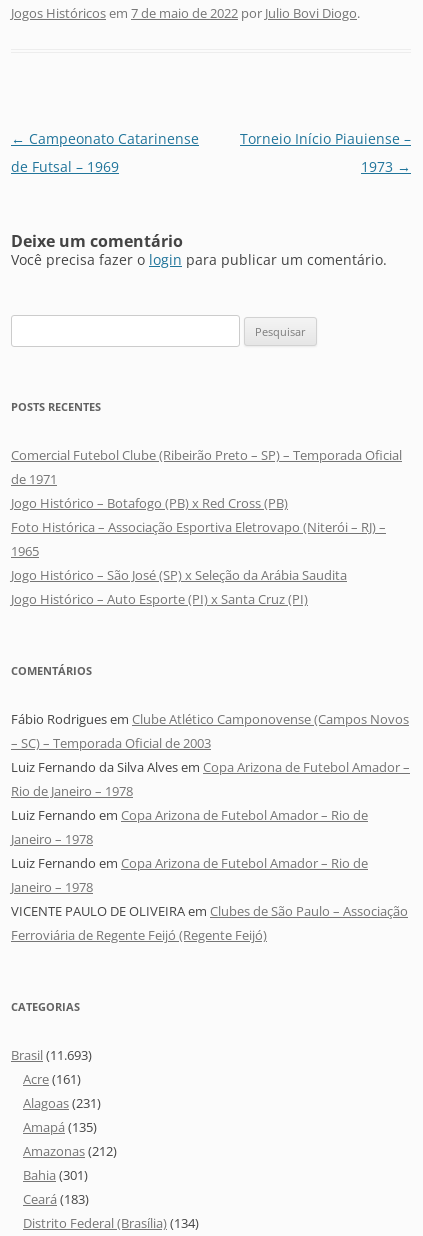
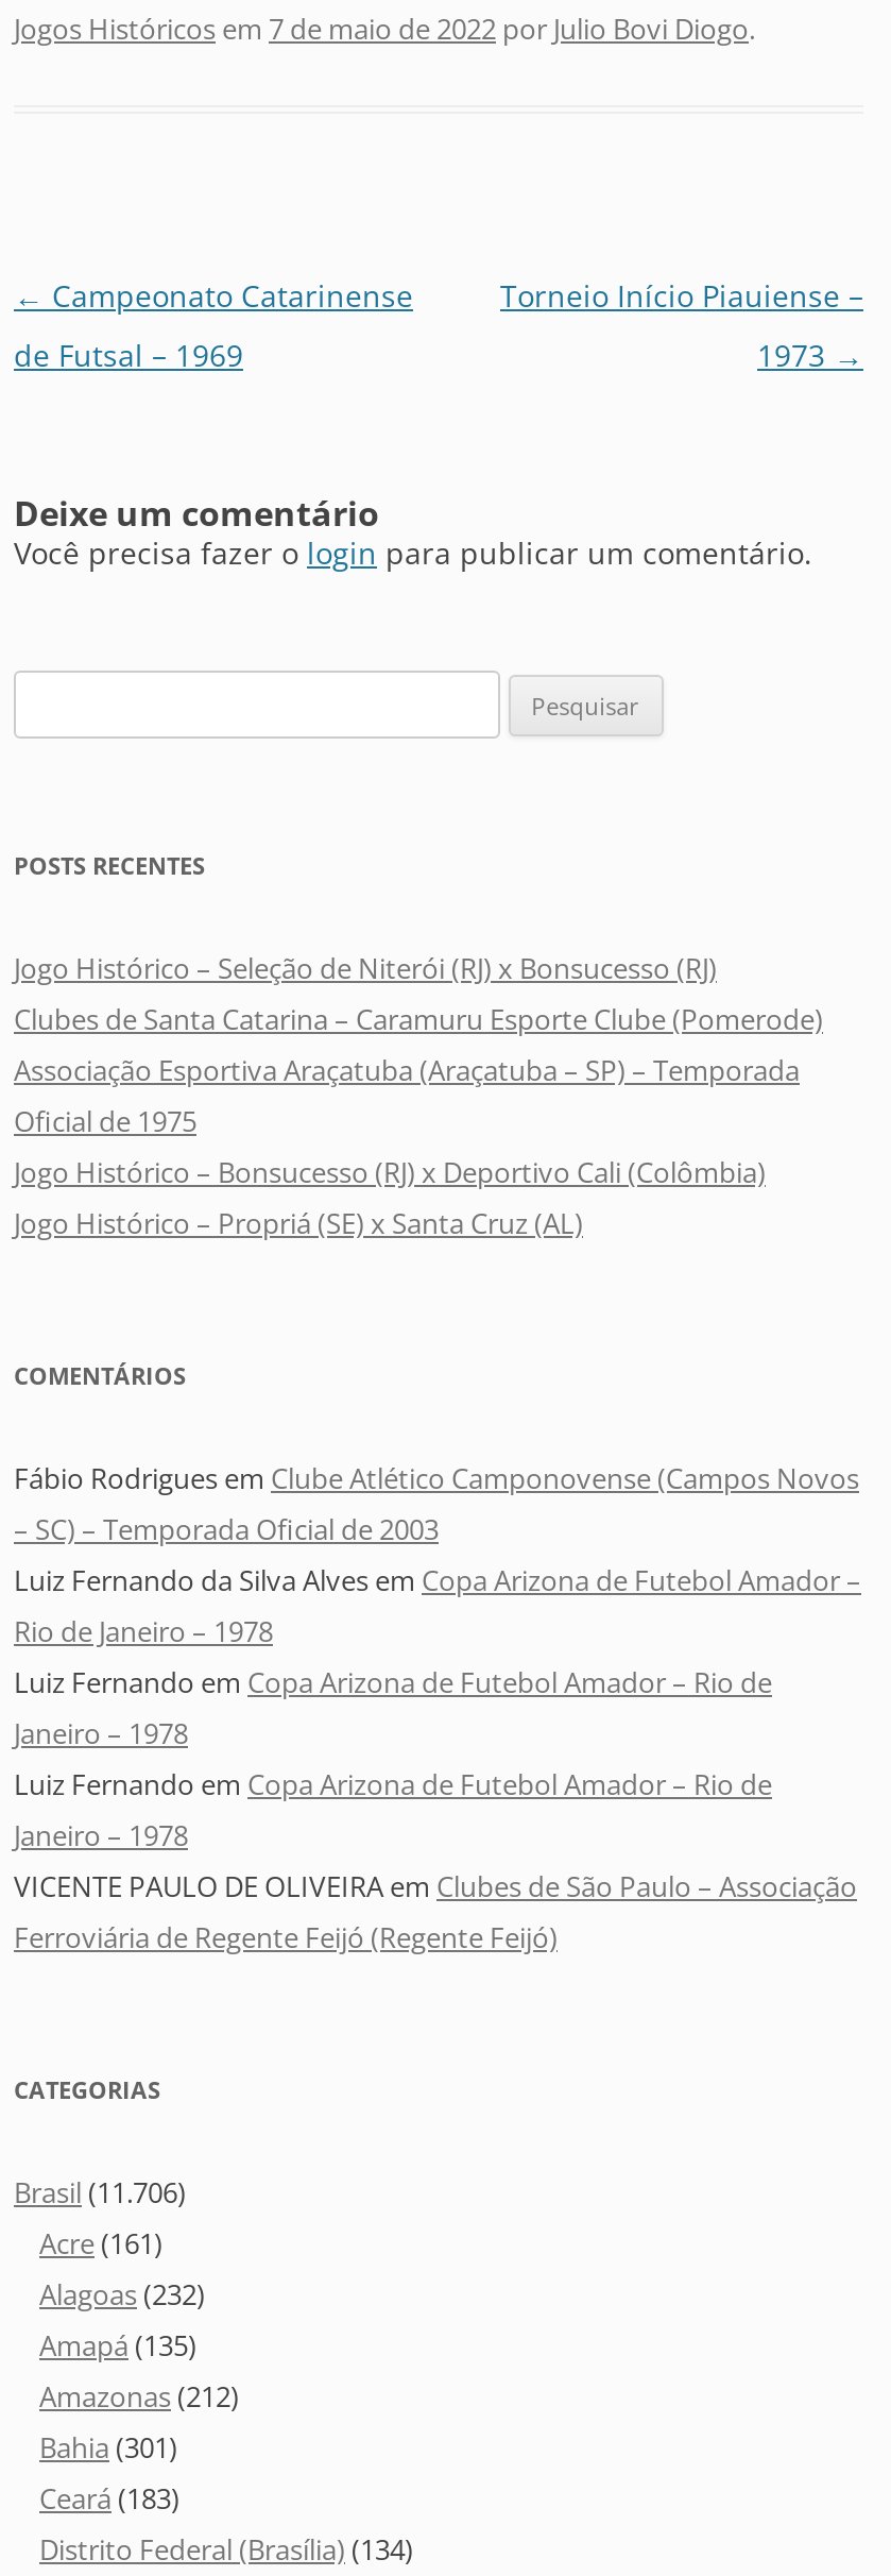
[11,446,402,608] Comercial Futebol Clube (Ribeirão Preto – SP) – Temporada Oficial | de 1971 | Jogo Histórico – Botafogo (PB) x Red Cross (PB) | Foto Histórica – Associação Esportiva Eletrovapo (Niterói – RJ) – | 1965 | Jogo Histórico – São José (SP) x Seleção da Arábia Saudita | Jogo Histórico – Auto Esporte (PI) x Santa Cruz (PI) -> [14,949,823,1242] Jogo Histórico – Seleção de Niterói (RJ) x Bonsucesso (RJ) | Clubes de Santa Catarina – Caramuru Esporte Clube (Pomerode) | Associação Esportiva Araçatuba (Araçatuba – SP) – Temporada | Oficial de 1975 | Jogo Histórico – Bonsucesso (RJ) x Deportivo Cali (Colômbia) | Jogo Histórico – Propriá (SE) x Santa Cruz (AL)
[11,1046,92,1064] Brasil (11.693) -> [14,2173,186,2211] Brasil (11.706)
[23,1094,101,1112] Alagoas (231) -> [39,2275,205,2313] Alagoas (232)

